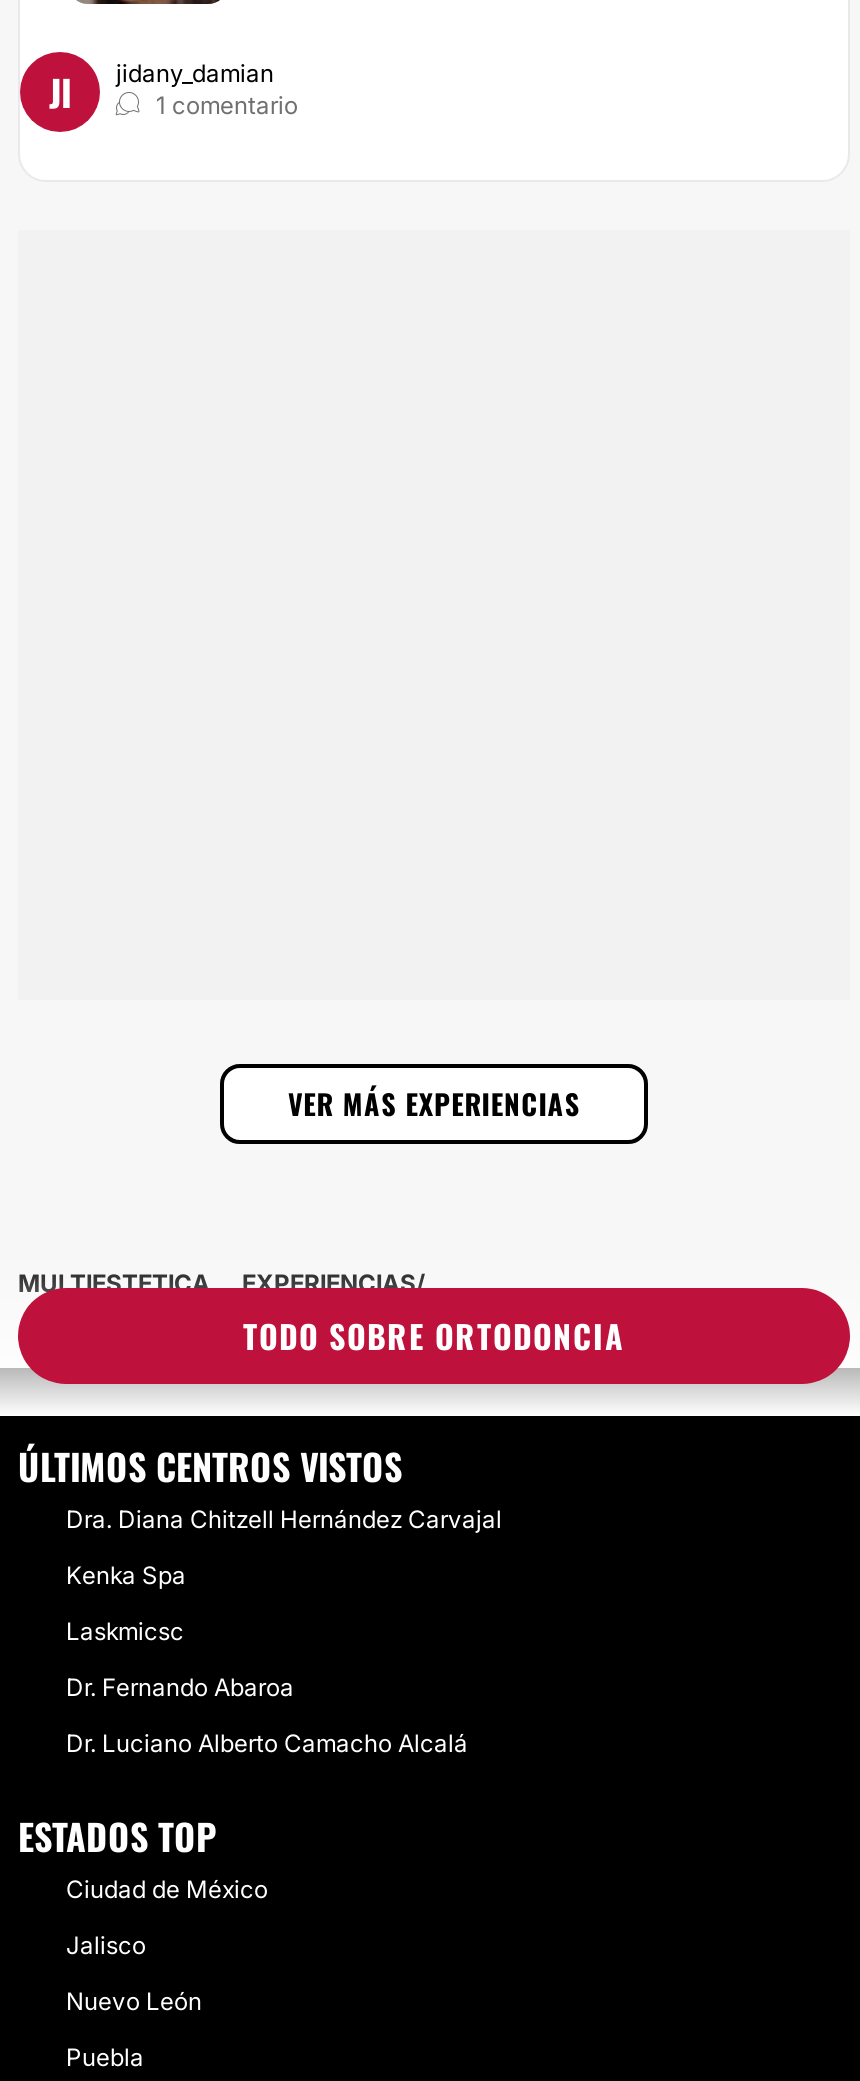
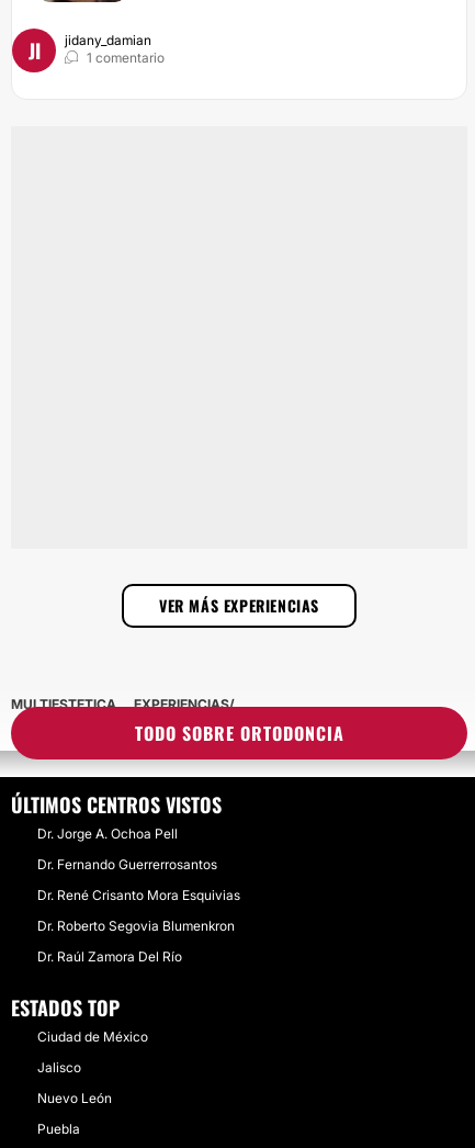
[66,1504,502,1534] Dra. Diana Chitzell Hernández Carvajal -> [37,825,178,842] Dr. Jorge A. Ochoa Pell
[66,1560,186,1590] Kenka Spa -> [37,856,217,873] Dr. Fernando Guerrerrosantos
[66,1616,184,1646] Laskmicsc -> [37,887,240,903] Dr. René Crisanto Mora Esquivias
[66,1672,294,1702] Dr. Fernando Abaroa -> [37,918,235,934] Dr. Roberto Segovia Blumenkron
[66,1728,468,1758] Dr. Luciano Alberto Camacho Alcalá -> [37,948,182,965] Dr. Raúl Zamora Del Río

